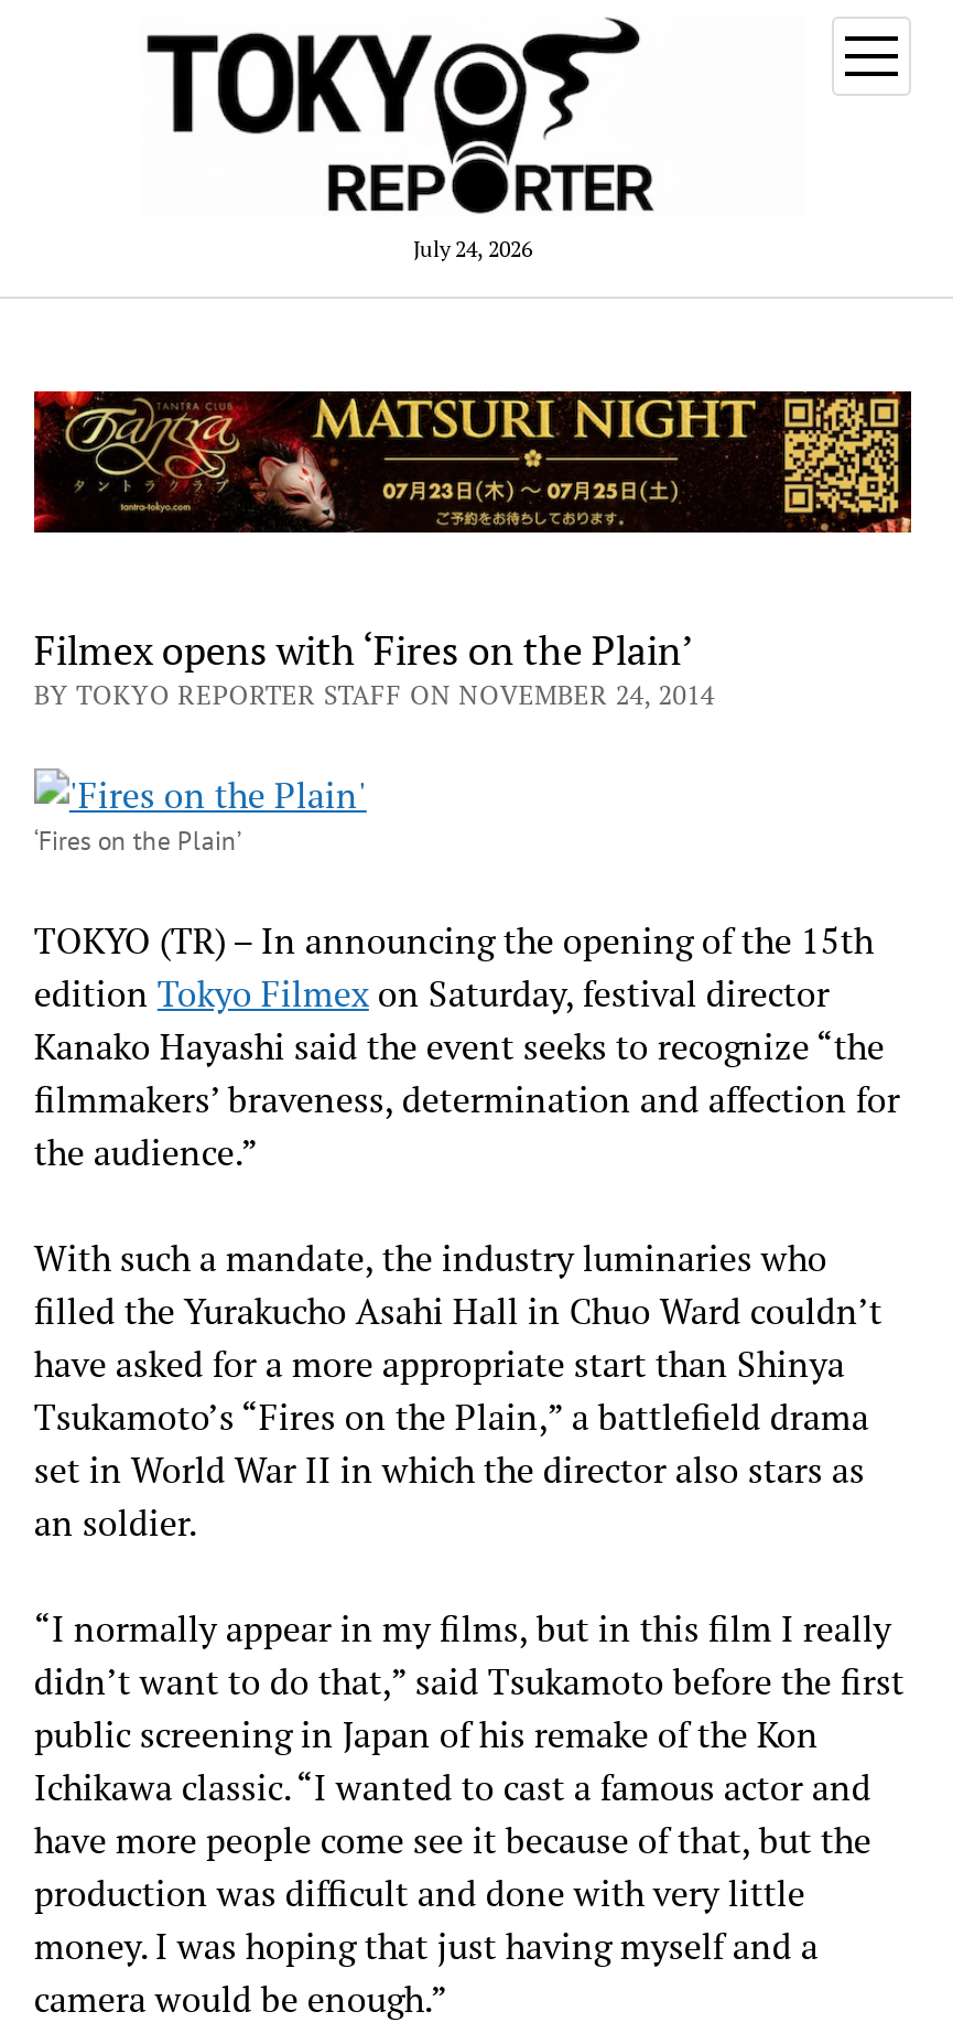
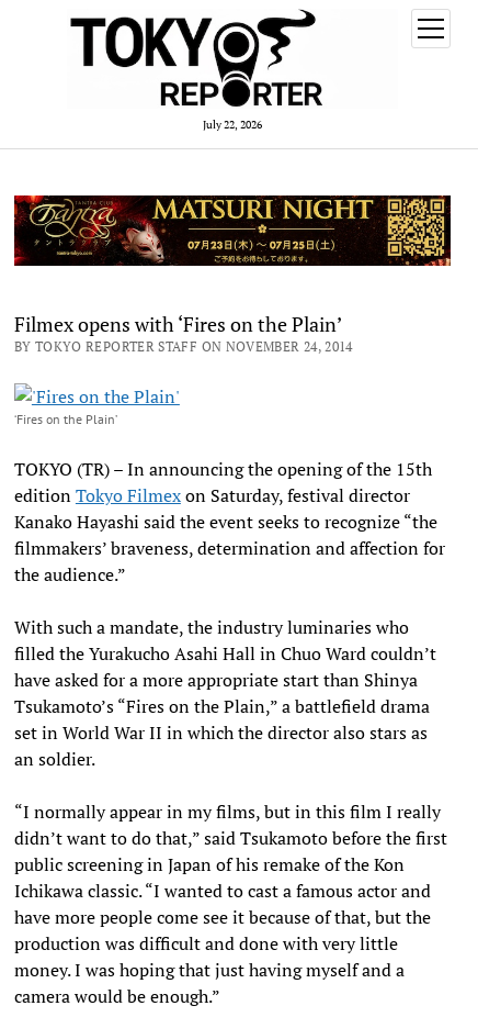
[413,234,532,263] July 24, 2026 -> [203,117,262,131] July 22, 2026

